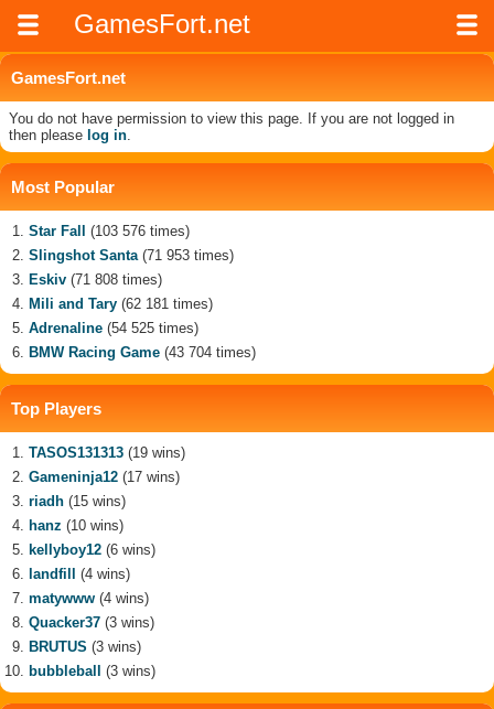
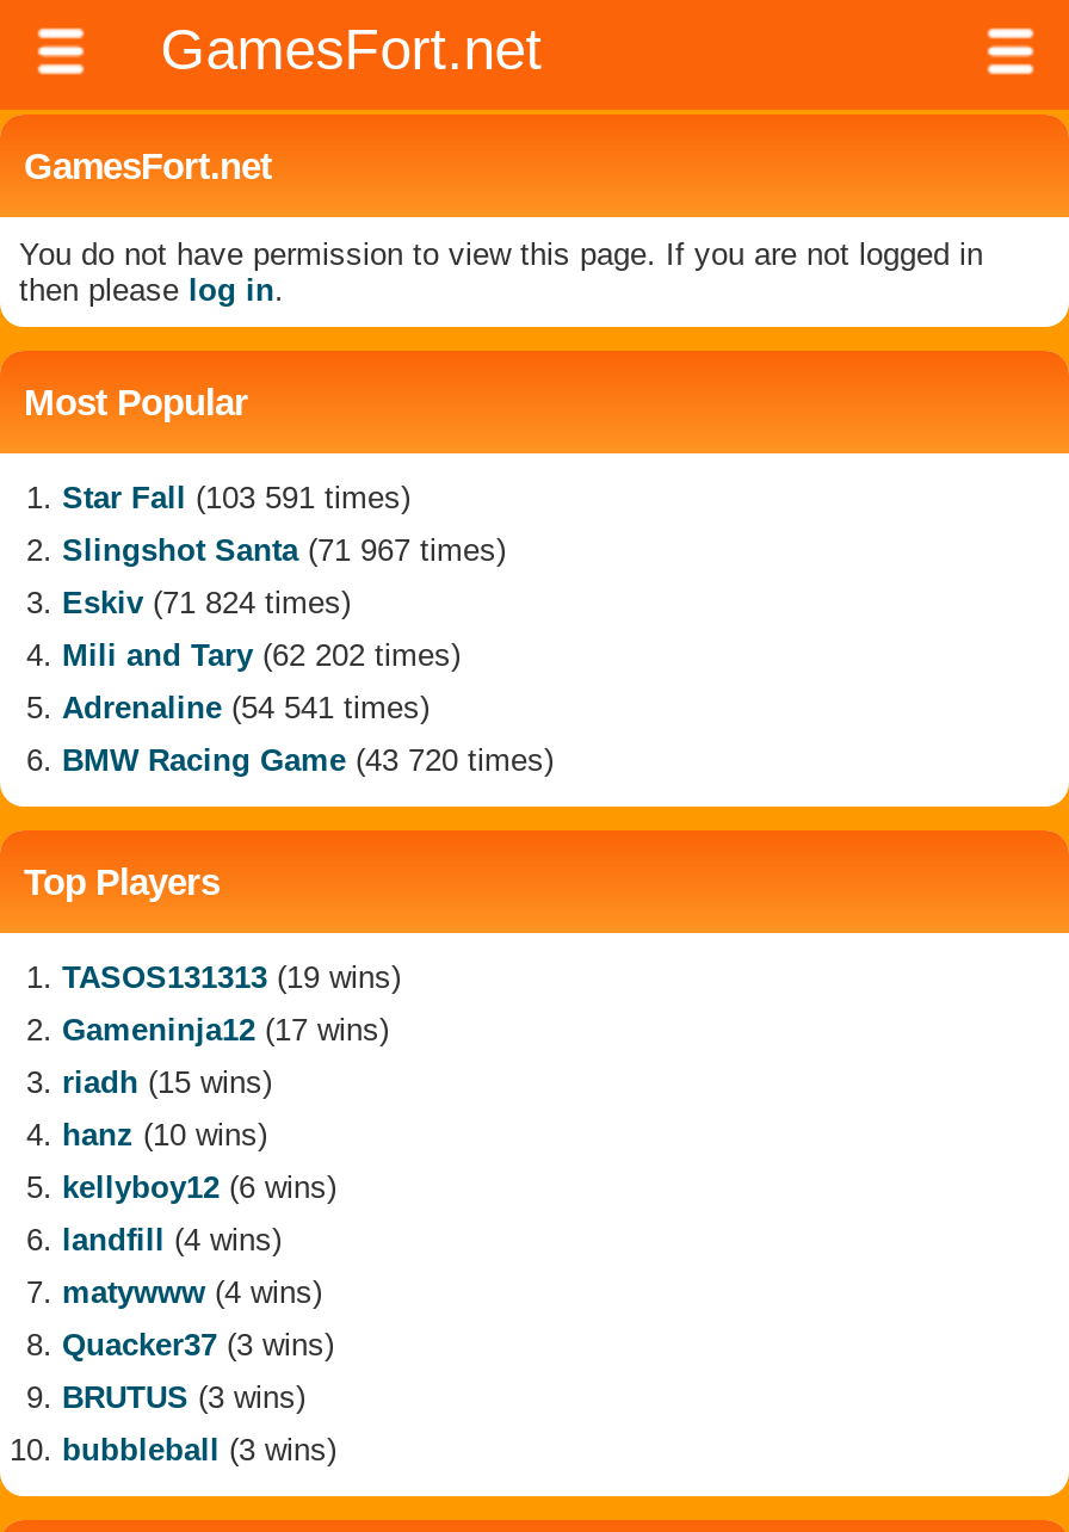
[29,223,190,239] Star Fall (103 576 times) -> [62,480,410,515] Star Fall (103 591 times)
[29,247,234,264] Slingshot Santa (71 953 times) -> [62,532,506,568] Slingshot Santa (71 967 times)
[29,271,162,288] Eskiv (71 808 times) -> [62,585,351,620] Eskiv (71 824 times)
[29,296,213,312] Mili and Tary (62 181 times) -> [62,637,461,673] Mili and Tary (62 202 times)
[29,320,198,336] Adrenaline (54 525 times) -> [62,690,430,725] Adrenaline (54 541 times)
[29,344,256,361] BMW Racing Game (43 704 times) -> [62,742,554,778] BMW Racing Game (43 720 times)

